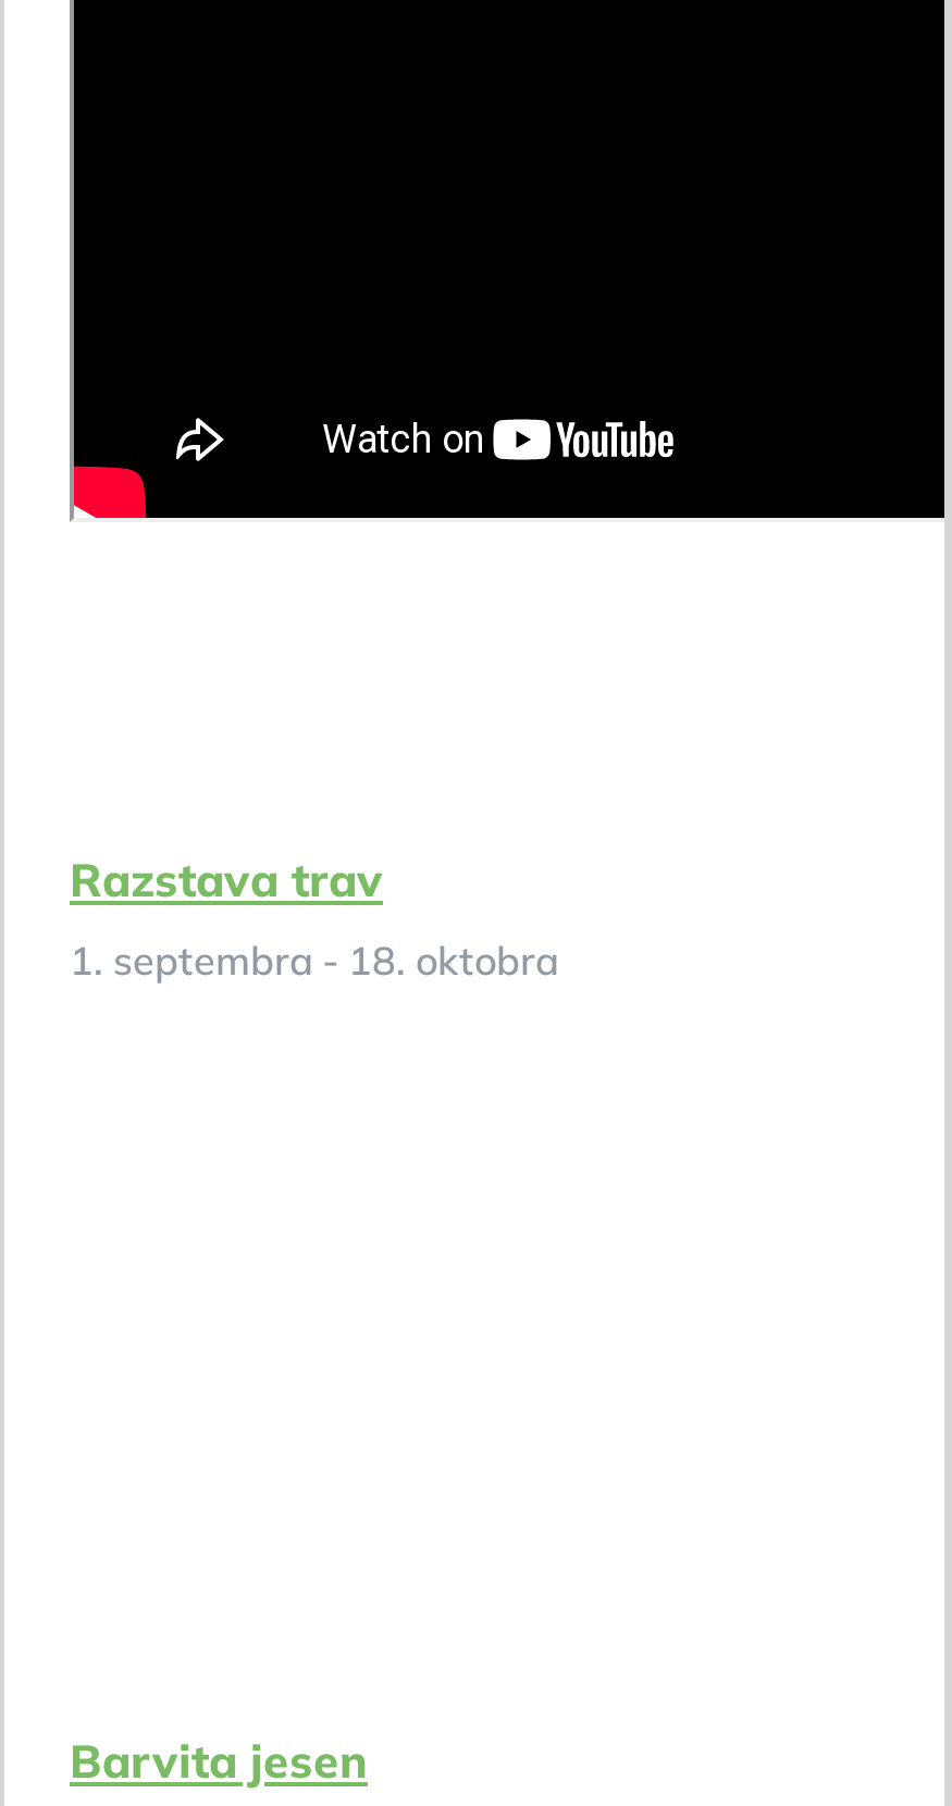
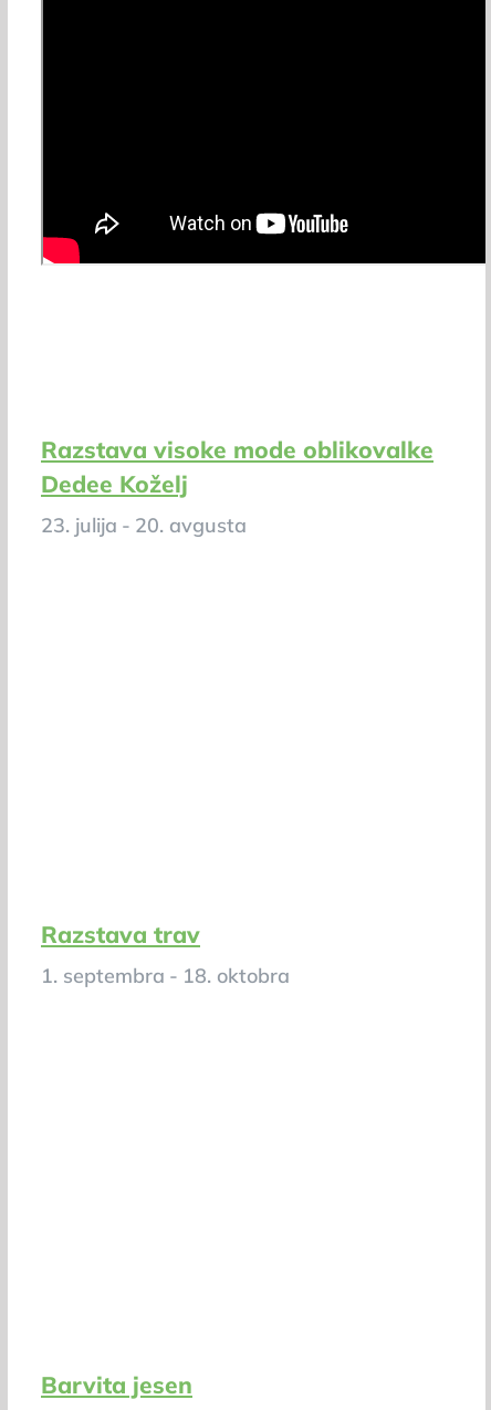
none -> [41,435,433,538] Razstava visoke mode oblikovalke | Dedee Koželj | 23. julija - 20. avgusta

